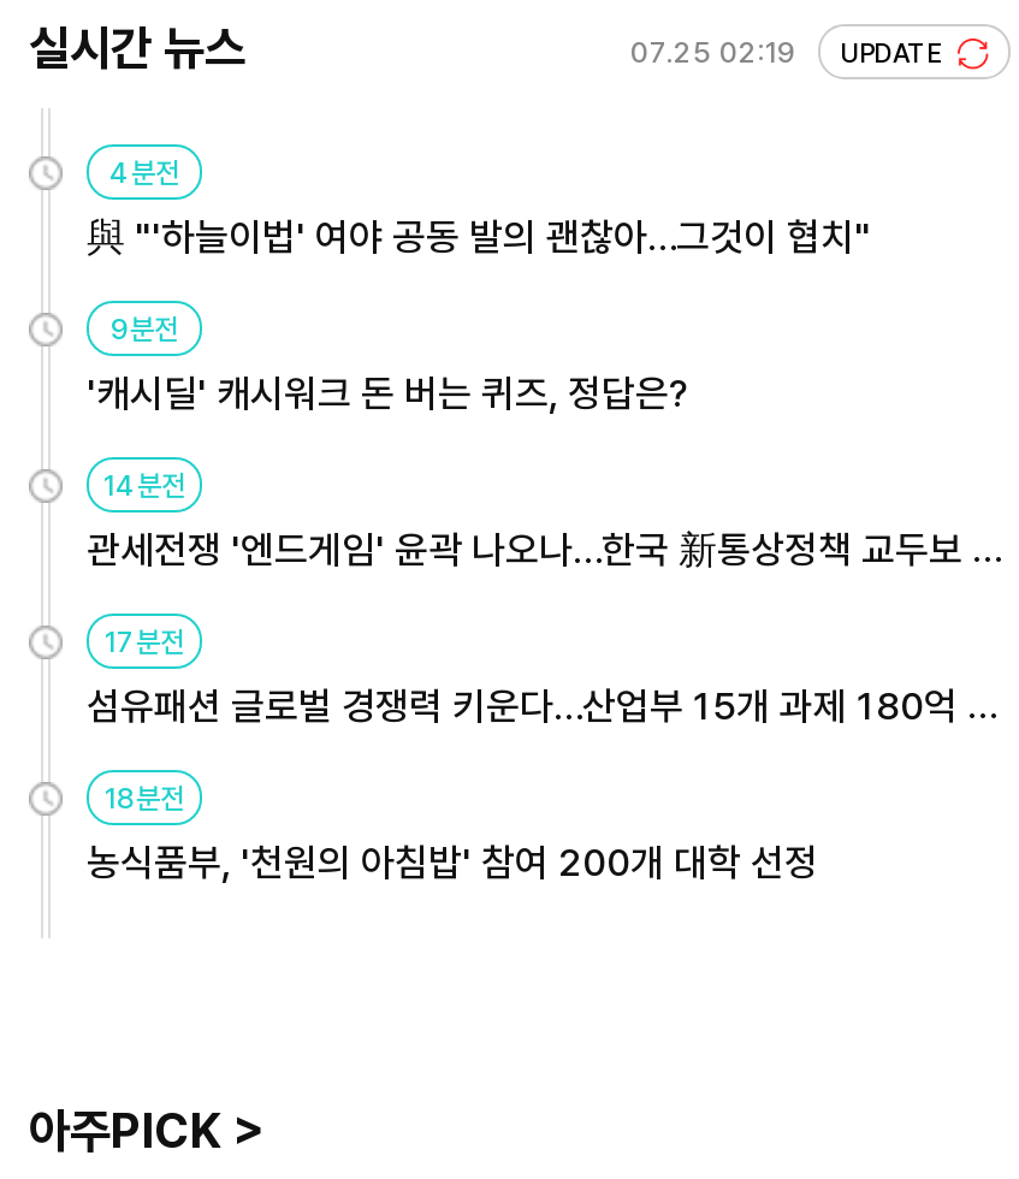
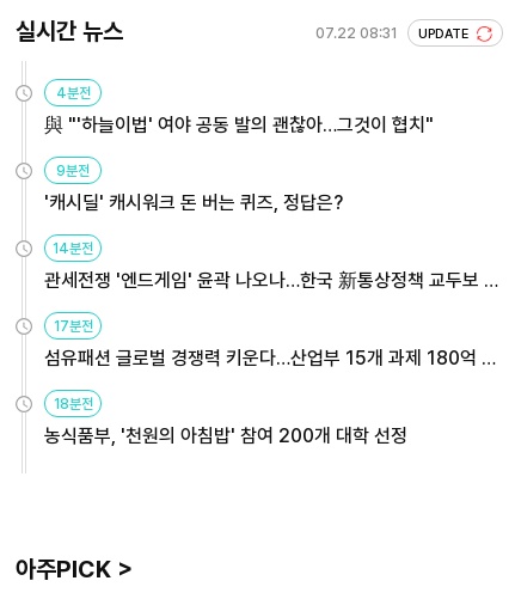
[630,35,948,69] 07.25 02:19 UPDATE -> [315,25,472,41] 07.22 08:31 UPDATE

